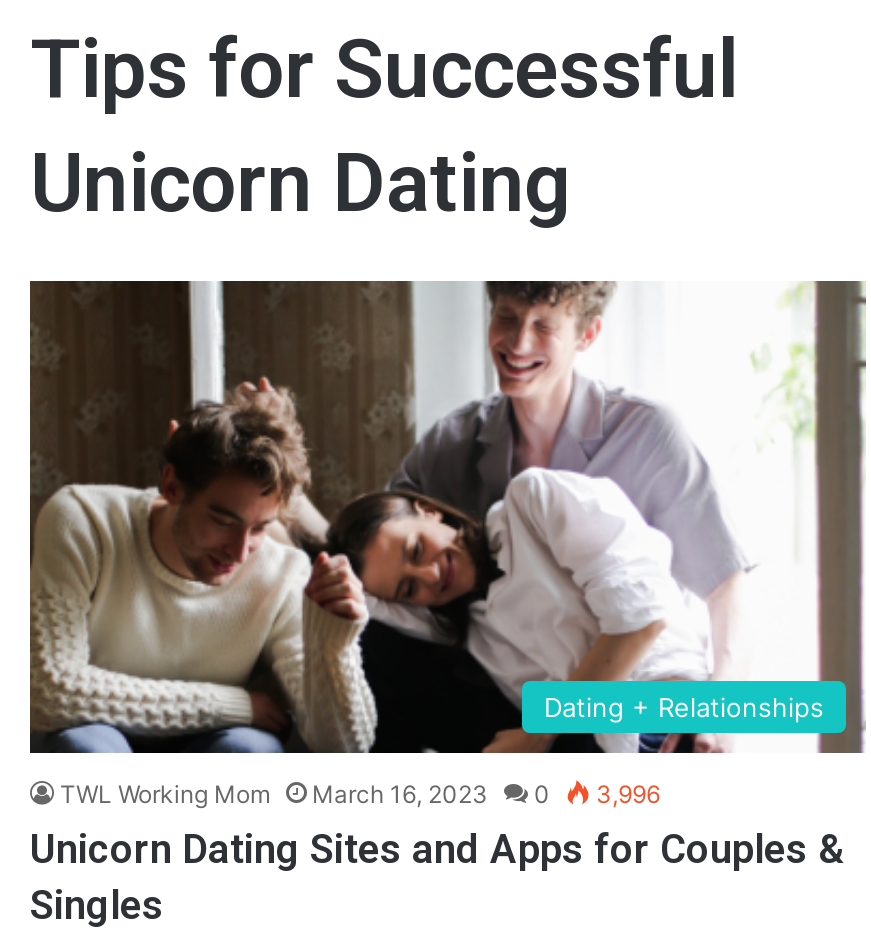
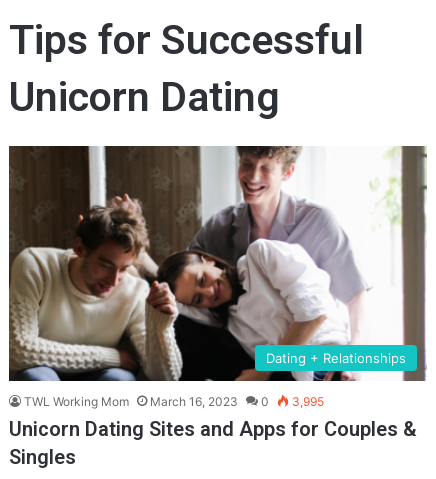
[60,780,660,810] TWL Working Mom March 16, 2023 0 3,996 -> [24,394,324,409] TWL Working Mom March 16, 2023 0 3,995

